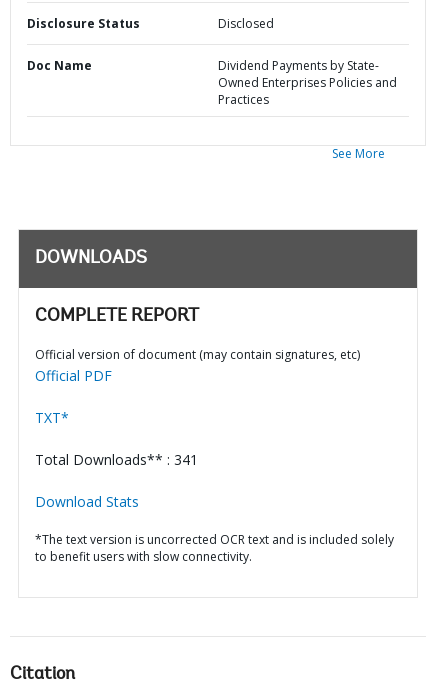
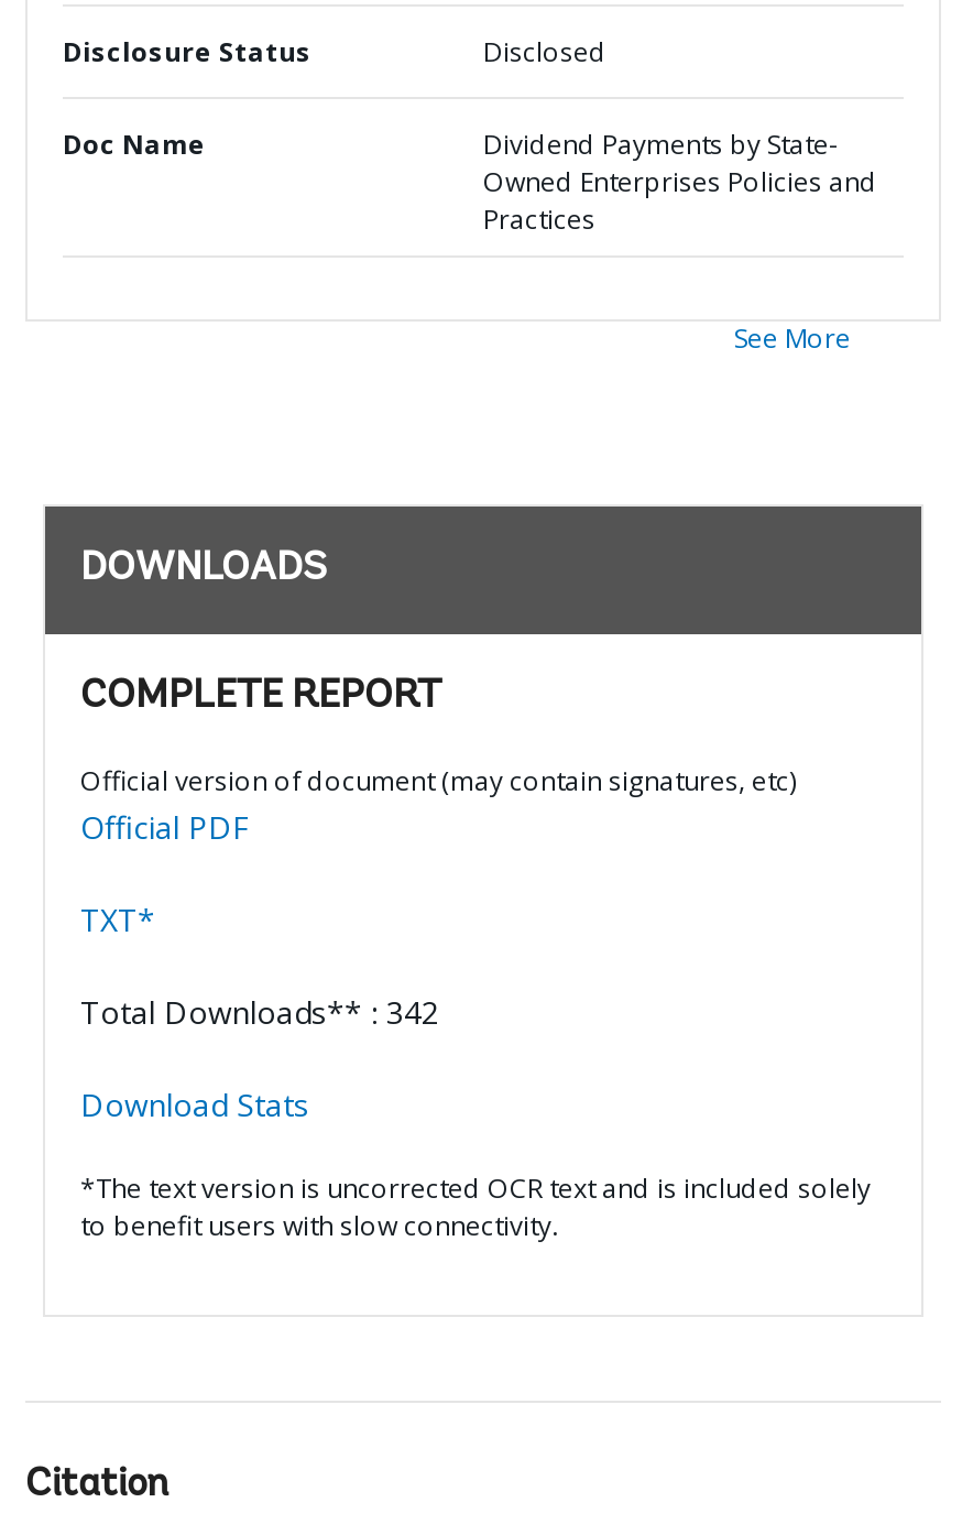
[35,450,198,469] Total Downloads** : 341 -> [80,991,439,1033] Total Downloads** : 342

